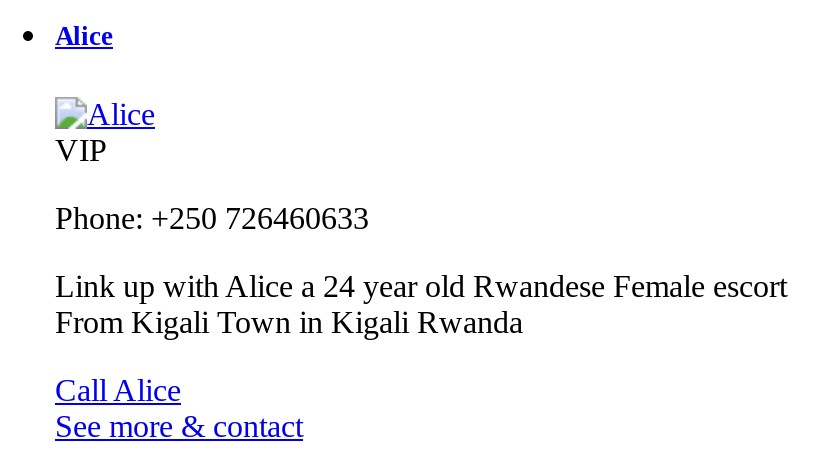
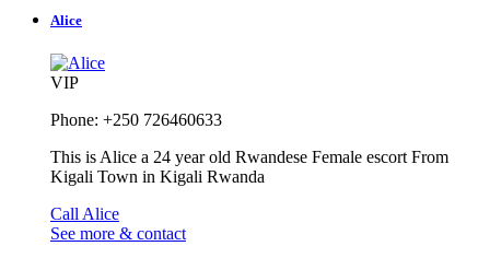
[55,268,787,338] Link up with Alice a 24 year old Rwandese Female escort | From Kigali Town in Kigali Rwanda -> [50,148,448,186] This is Alice a 24 year old Rwandese Female escort From | Kigali Town in Kigali Rwanda

